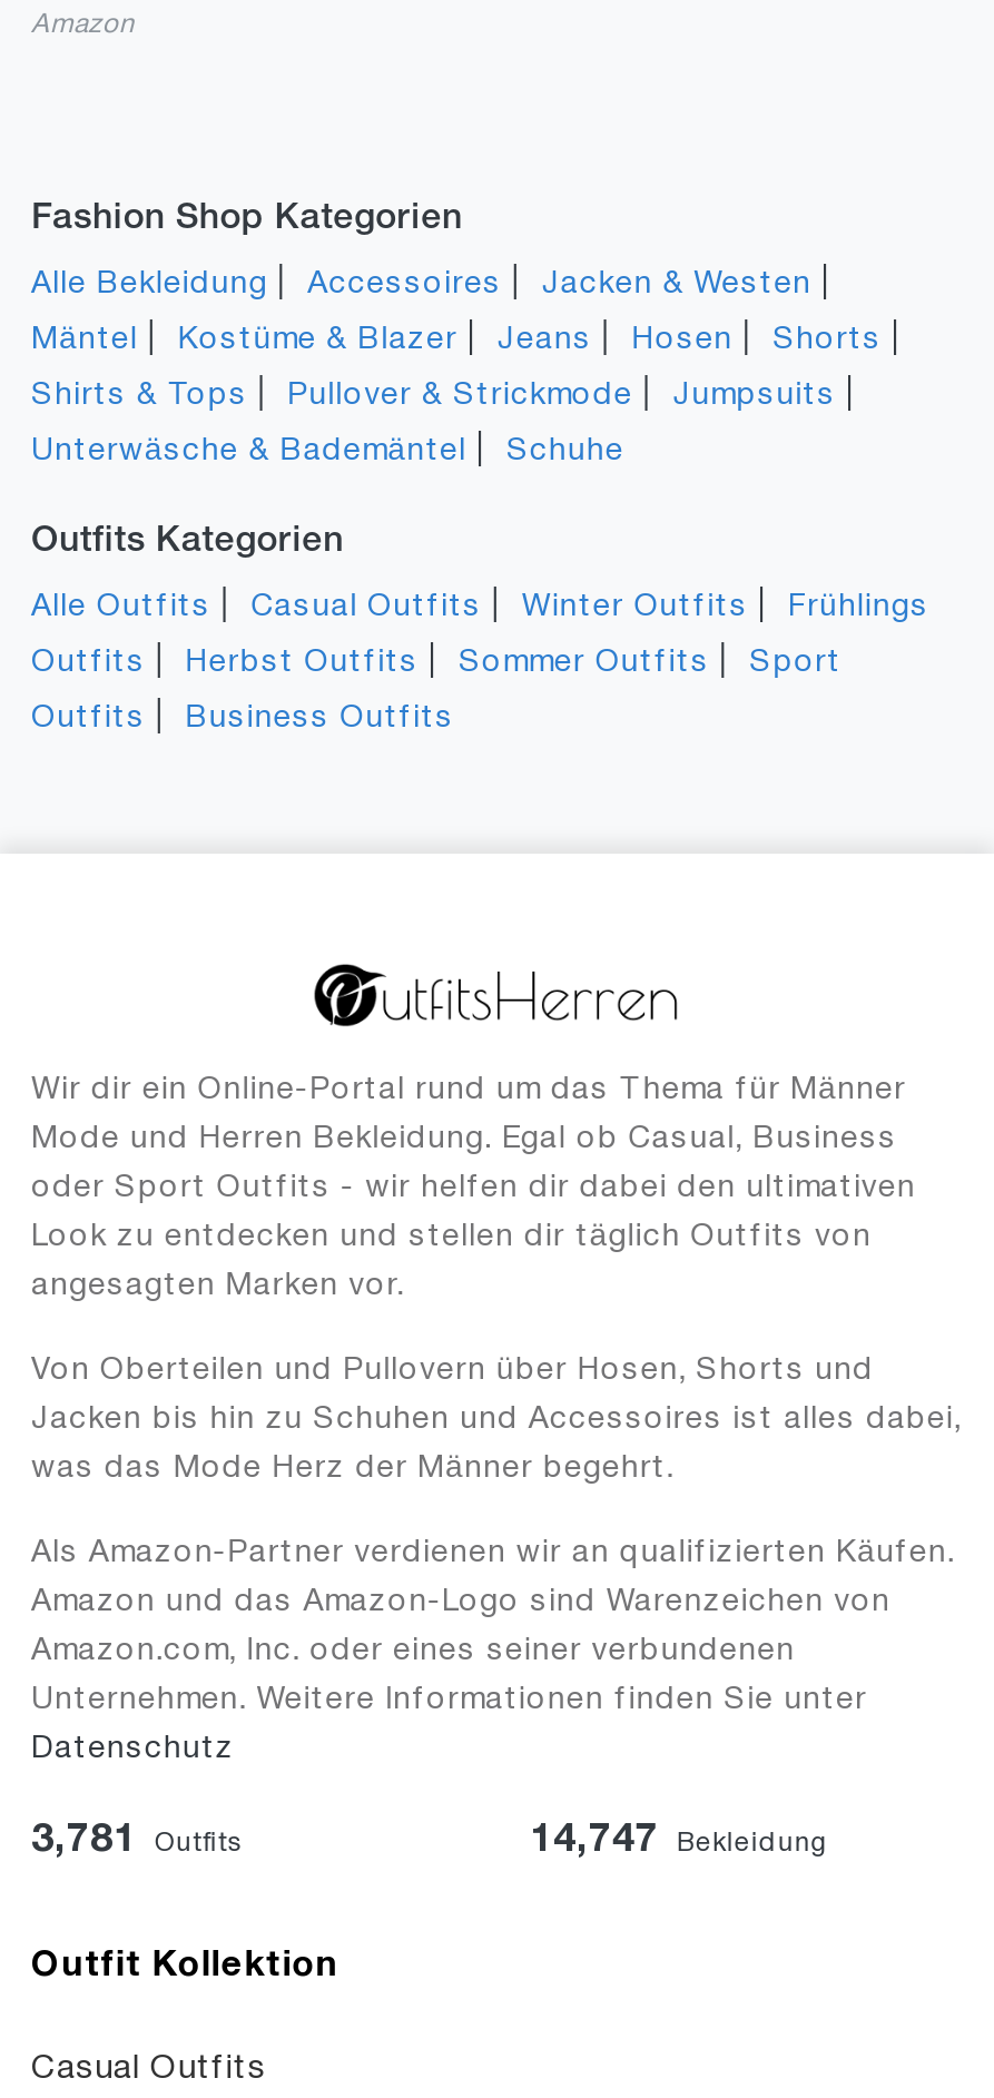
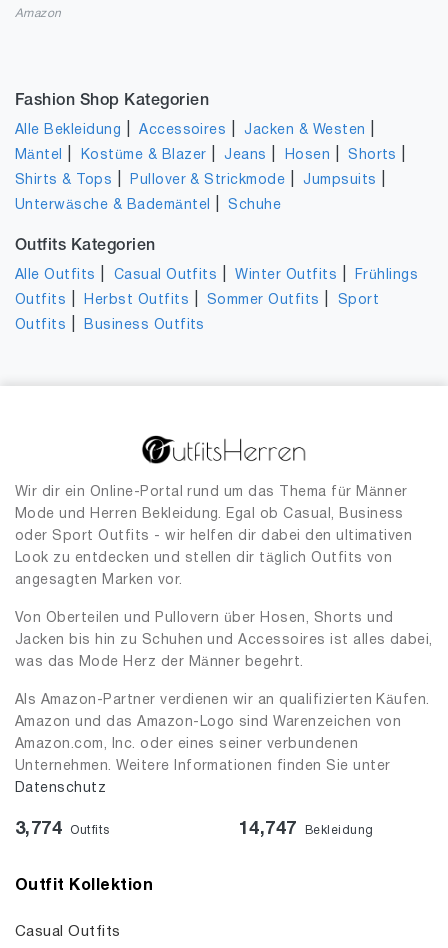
[31,1822,242,1860] 3,781 Outfits -> [15,821,110,838] 3,774 Outfits

